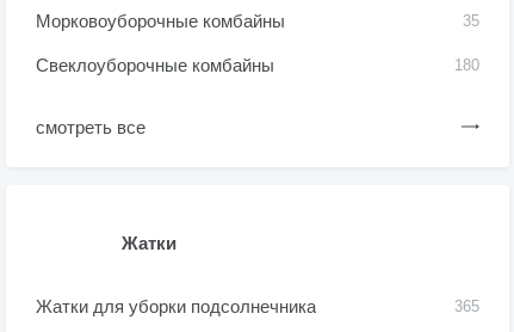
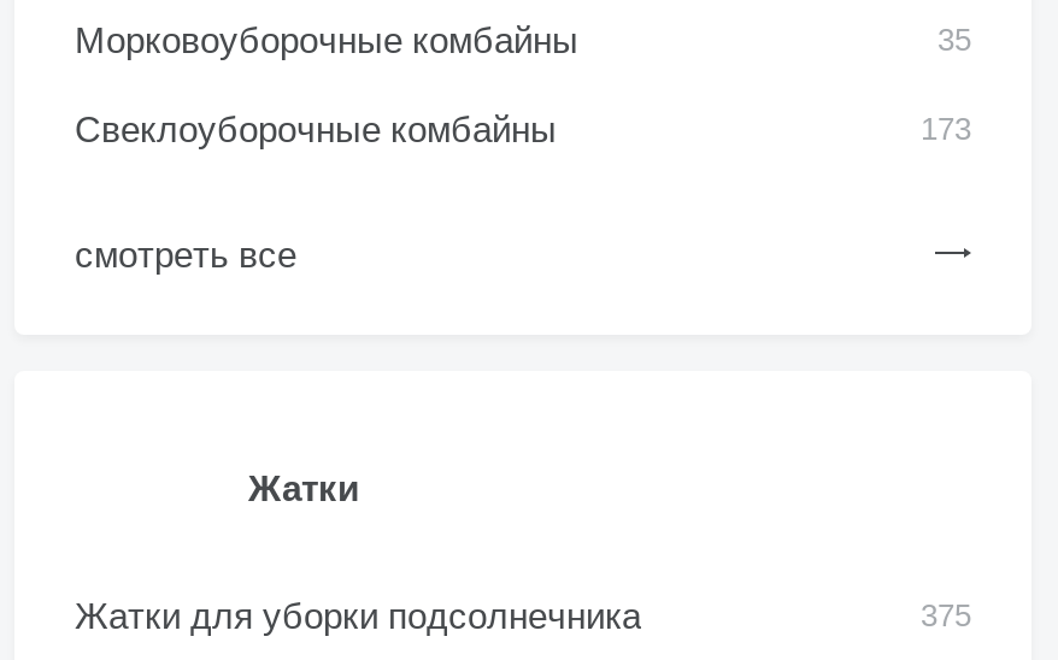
[454,56,479,74] 180 -> [921,111,971,147] 173
[454,297,479,315] 365 -> [921,597,971,634] 375

